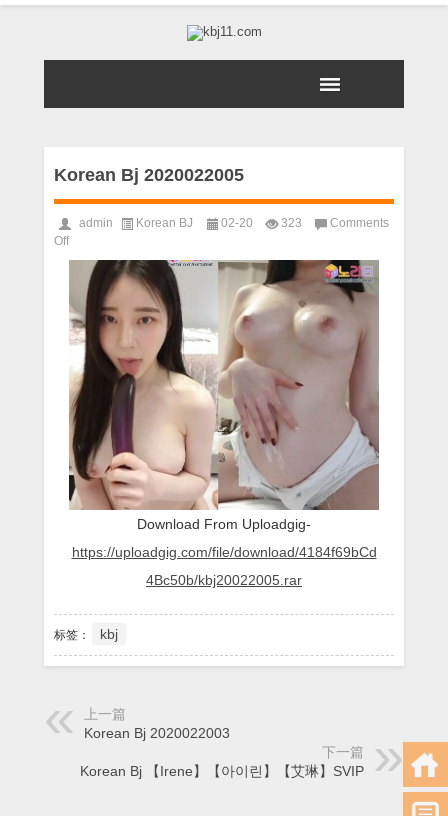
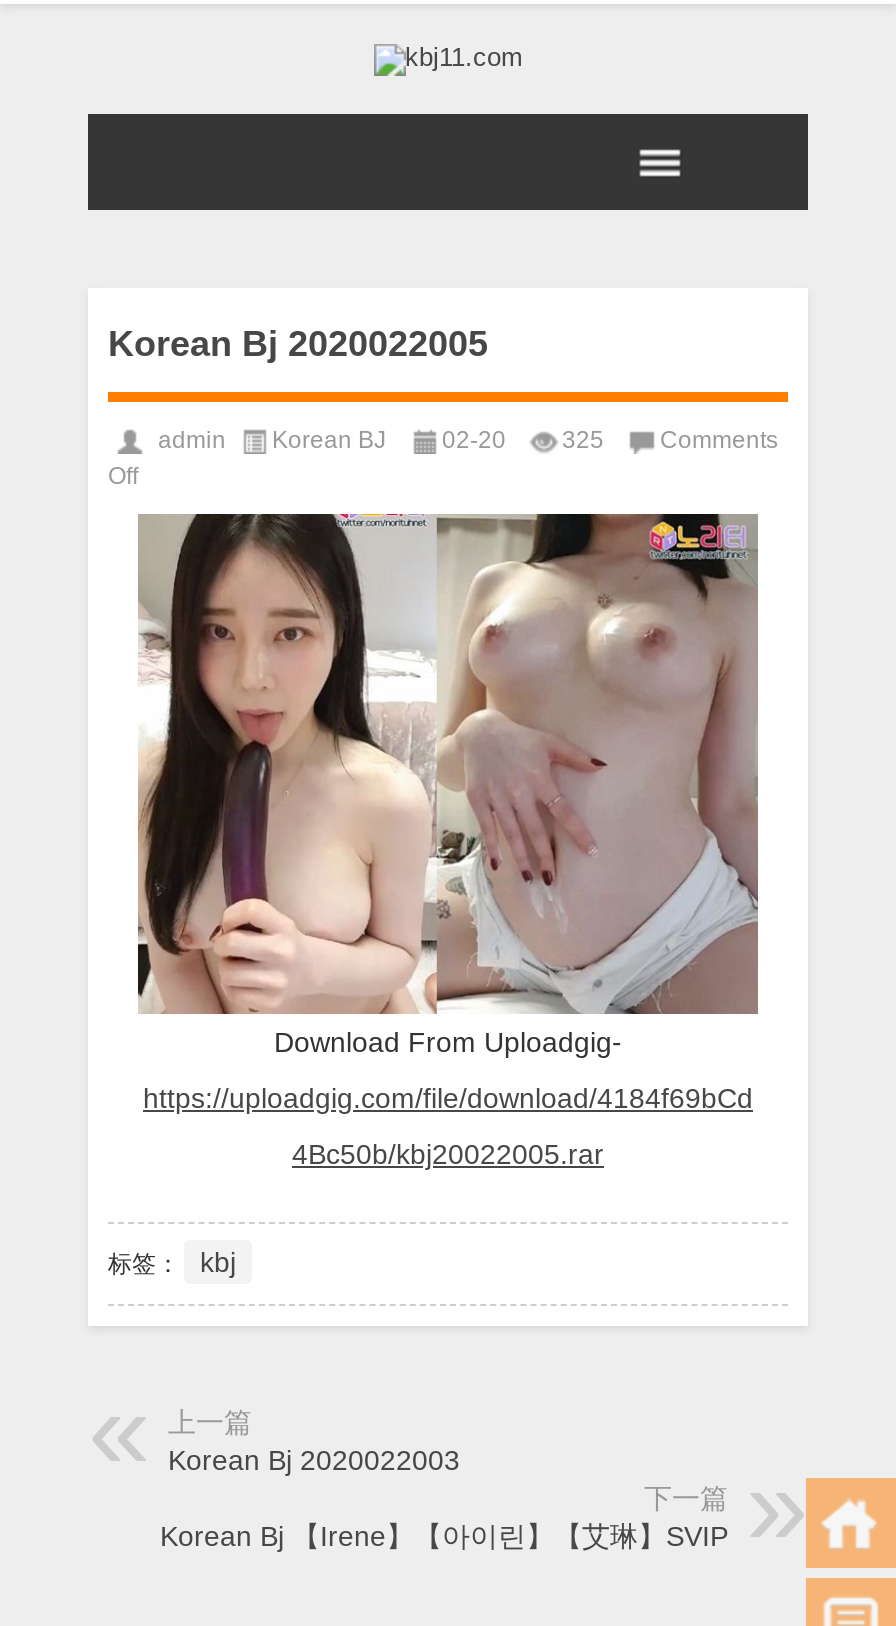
[79,216,389,230] admin Korean BJ 02-20 323 Comments -> [158,426,778,454] admin Korean BJ 02-20 325 Comments

